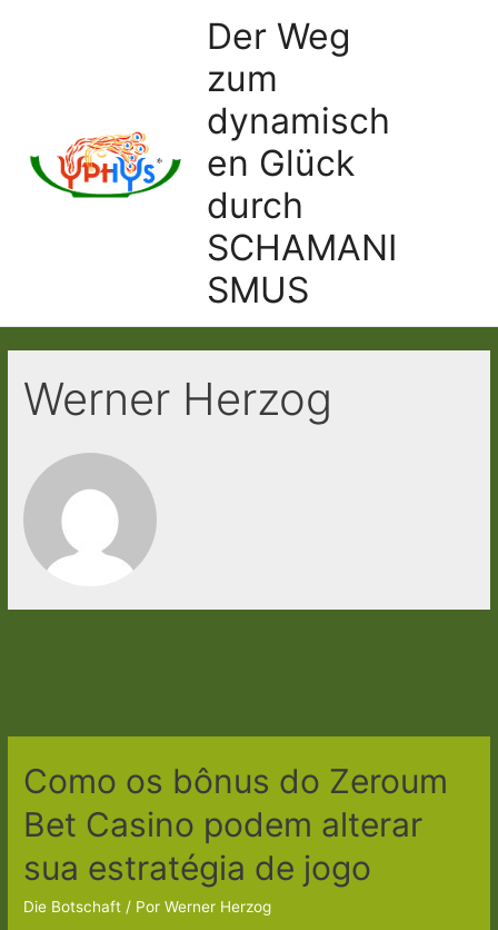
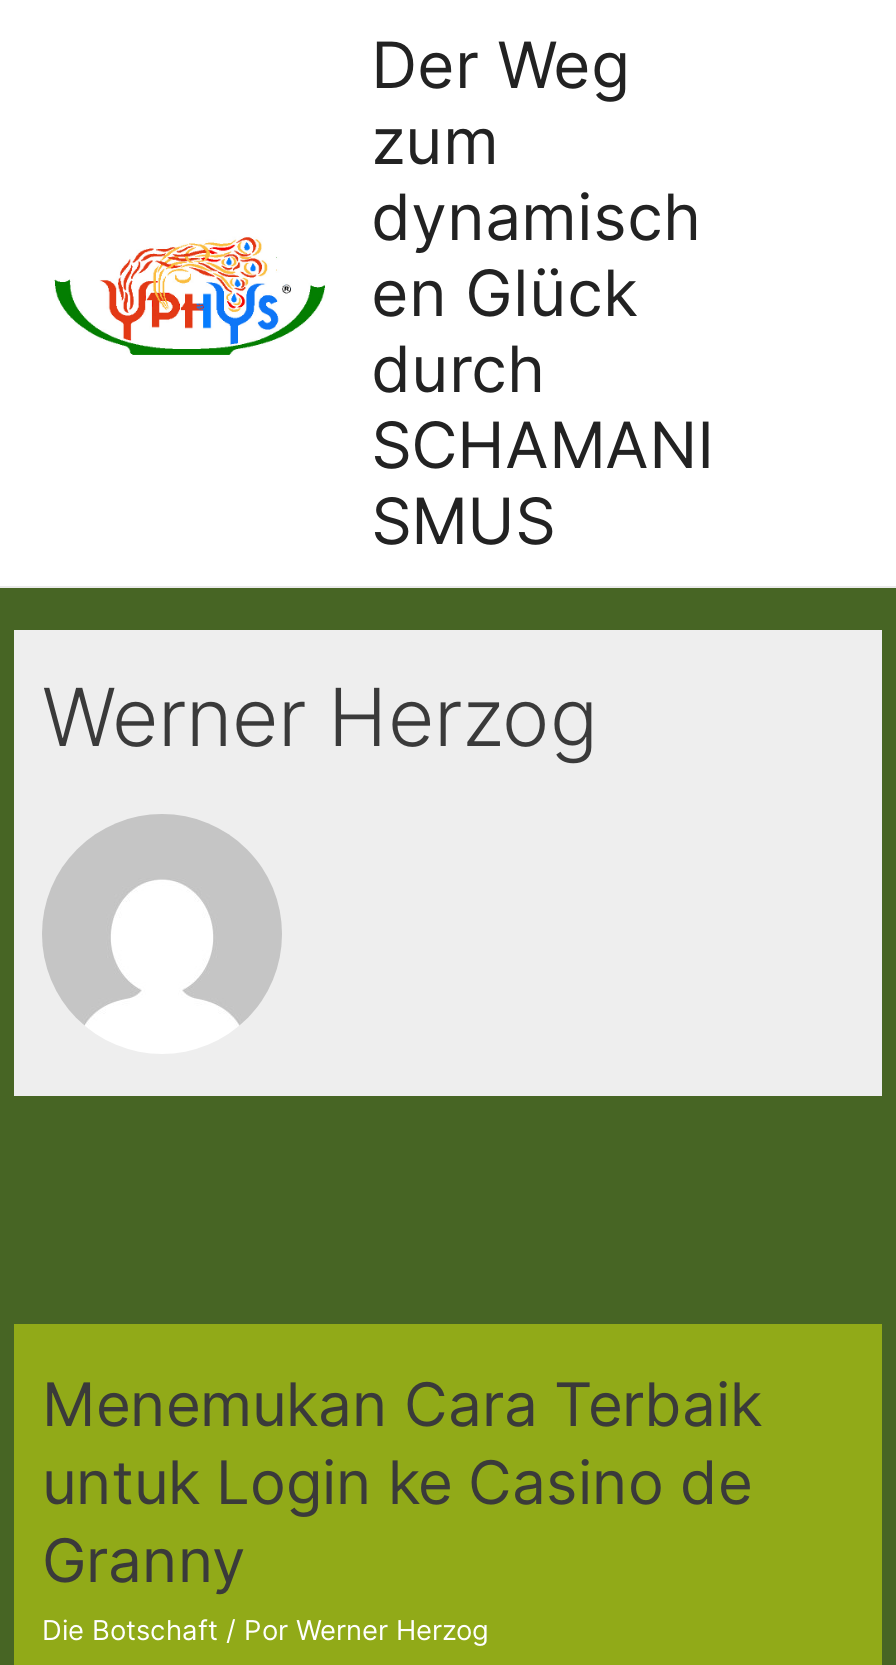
[23,761,448,888] Como os bônus do Zeroum | Bet Casino podem alterar | sua estratégia de jogo -> [42,1369,762,1597] Menemukan Cara Terbaik | untuk Login ke Casino de | Granny

